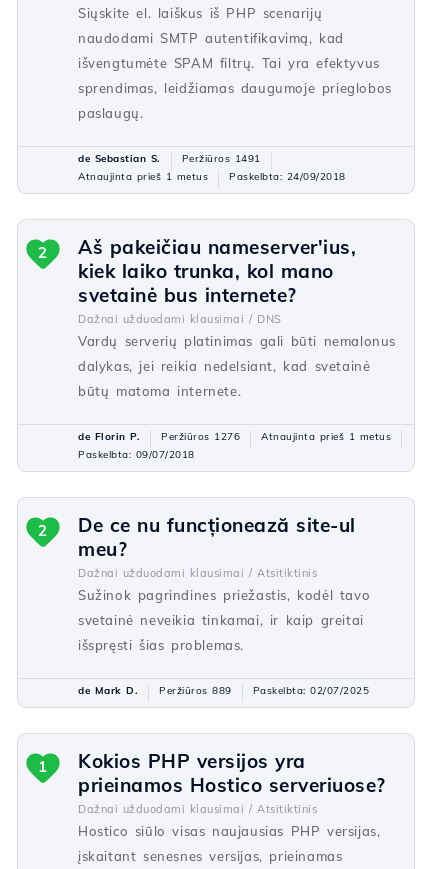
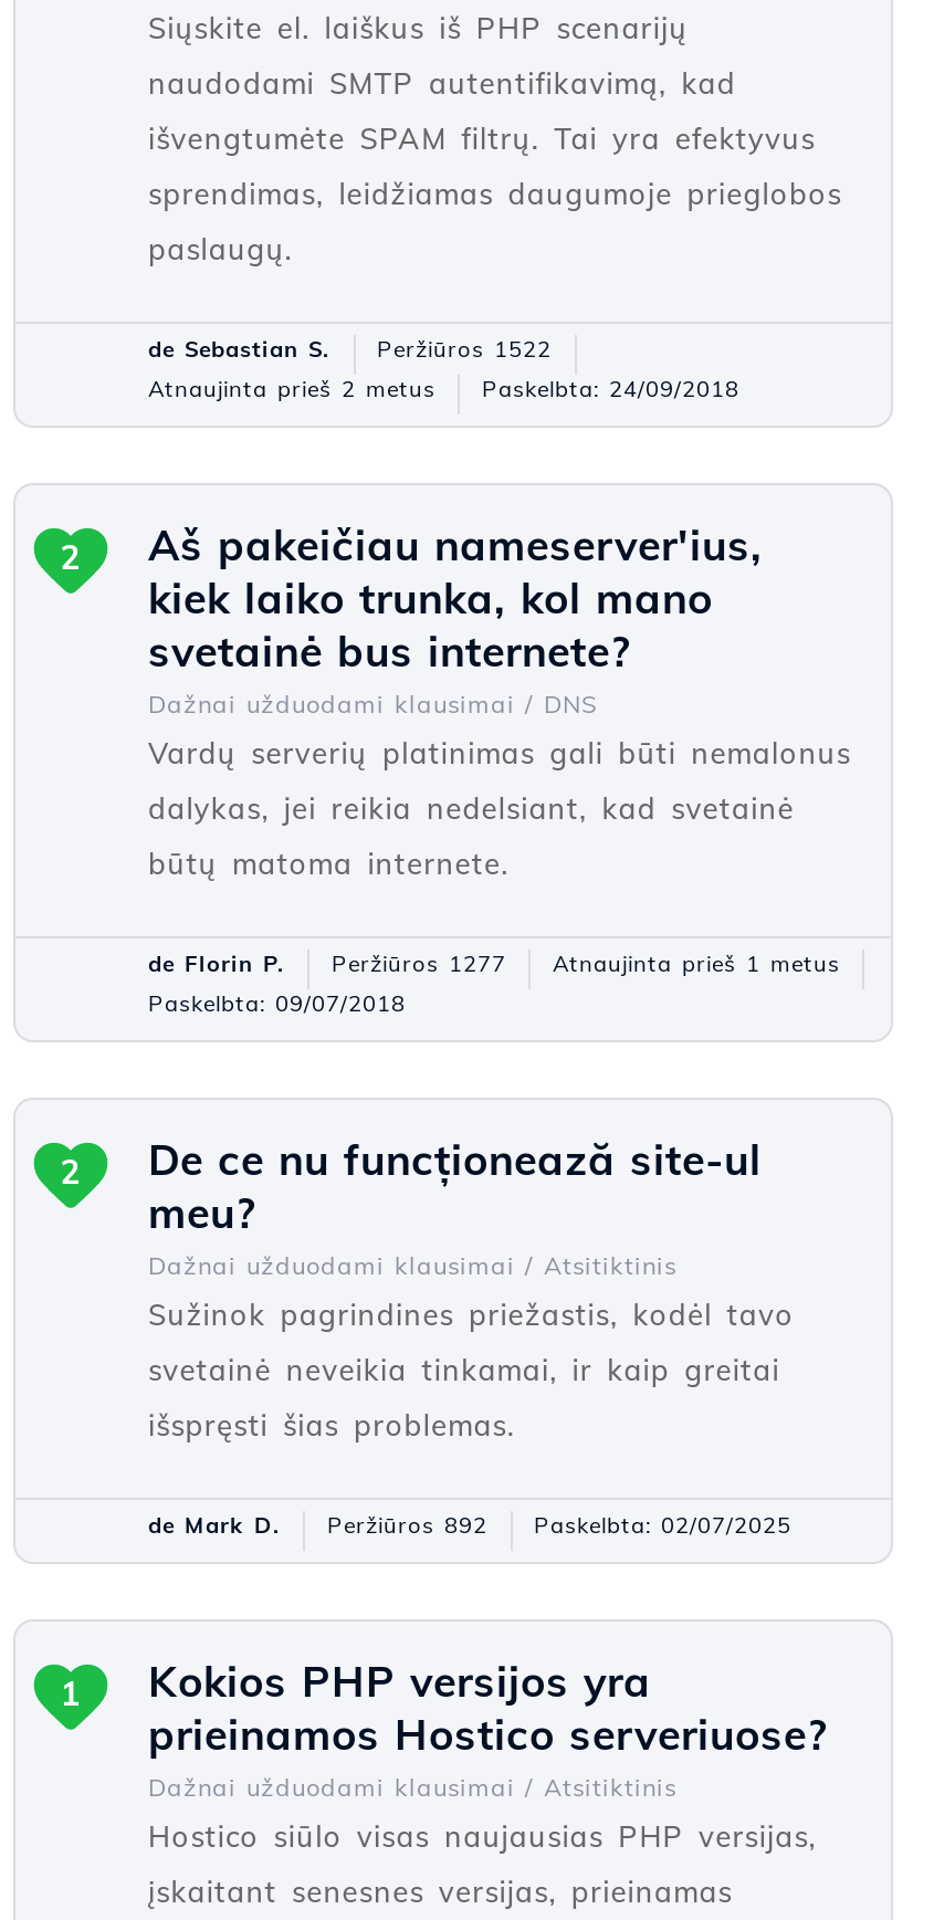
[78,152,260,165] de Sebastian S. Peržiūros 1491 -> [148,335,552,364] de Sebastian S. Peržiūros 1522
[78,170,208,183] Atnaujinta prieš 1 metus -> [148,375,435,403] Atnaujinta prieš 2 metus
[78,430,391,443] de Florin P. Peržiūros 1276 Atnaujinta prieš 1 metus -> [148,949,840,978] de Florin P. Peržiūros 1277 Atnaujinta prieš 1 metus
[78,684,369,697] de Mark D. Peržiūros 889 Paskelbta: 02/07/2025 -> [148,1511,791,1540] de Mark D. Peržiūros 892 Paskelbta: 02/07/2025

